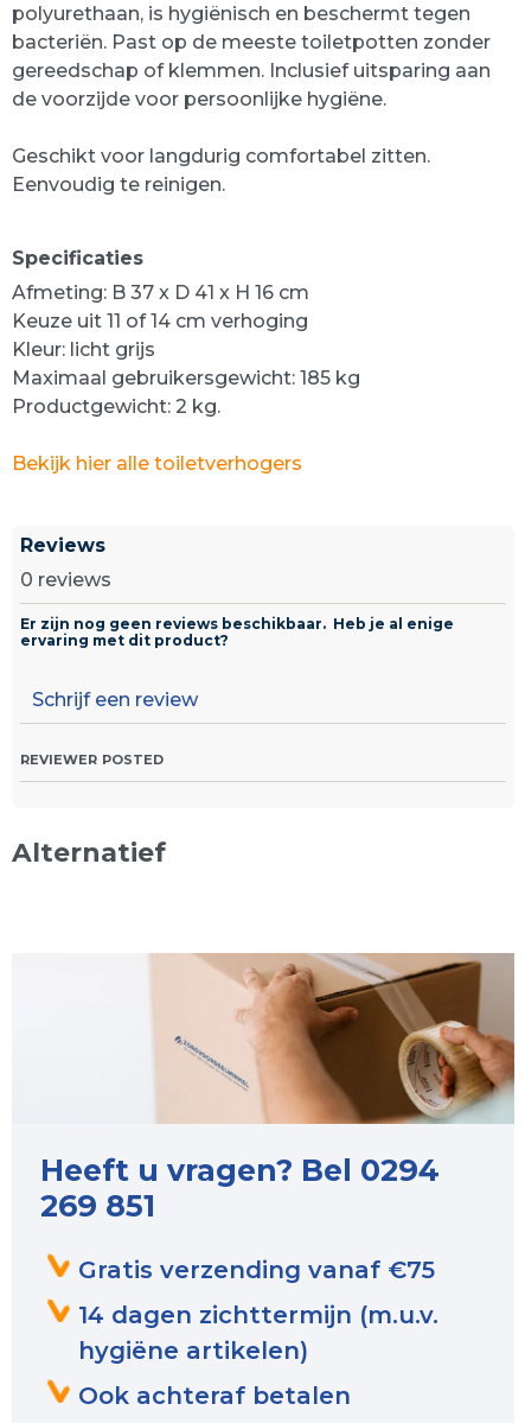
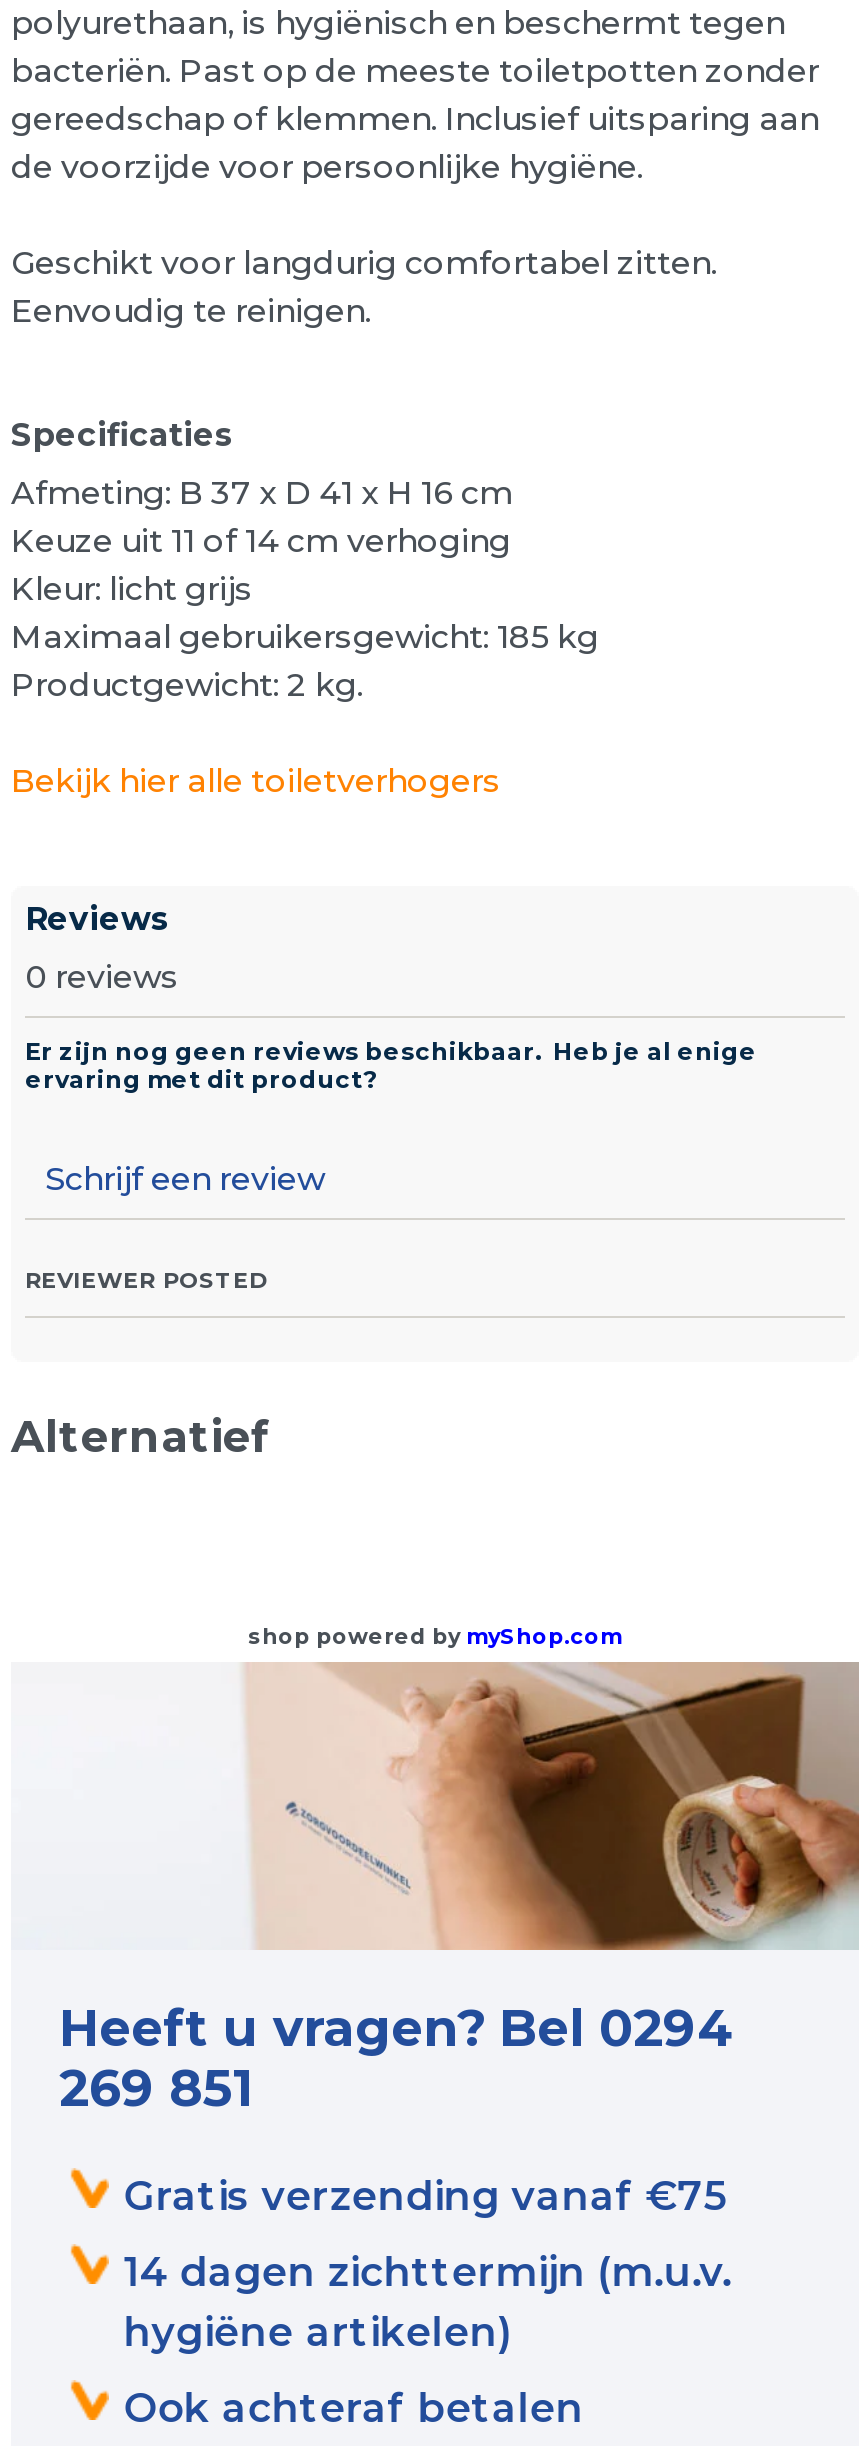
none -> [248,1625,622,1651] shop powered by myShop.com

